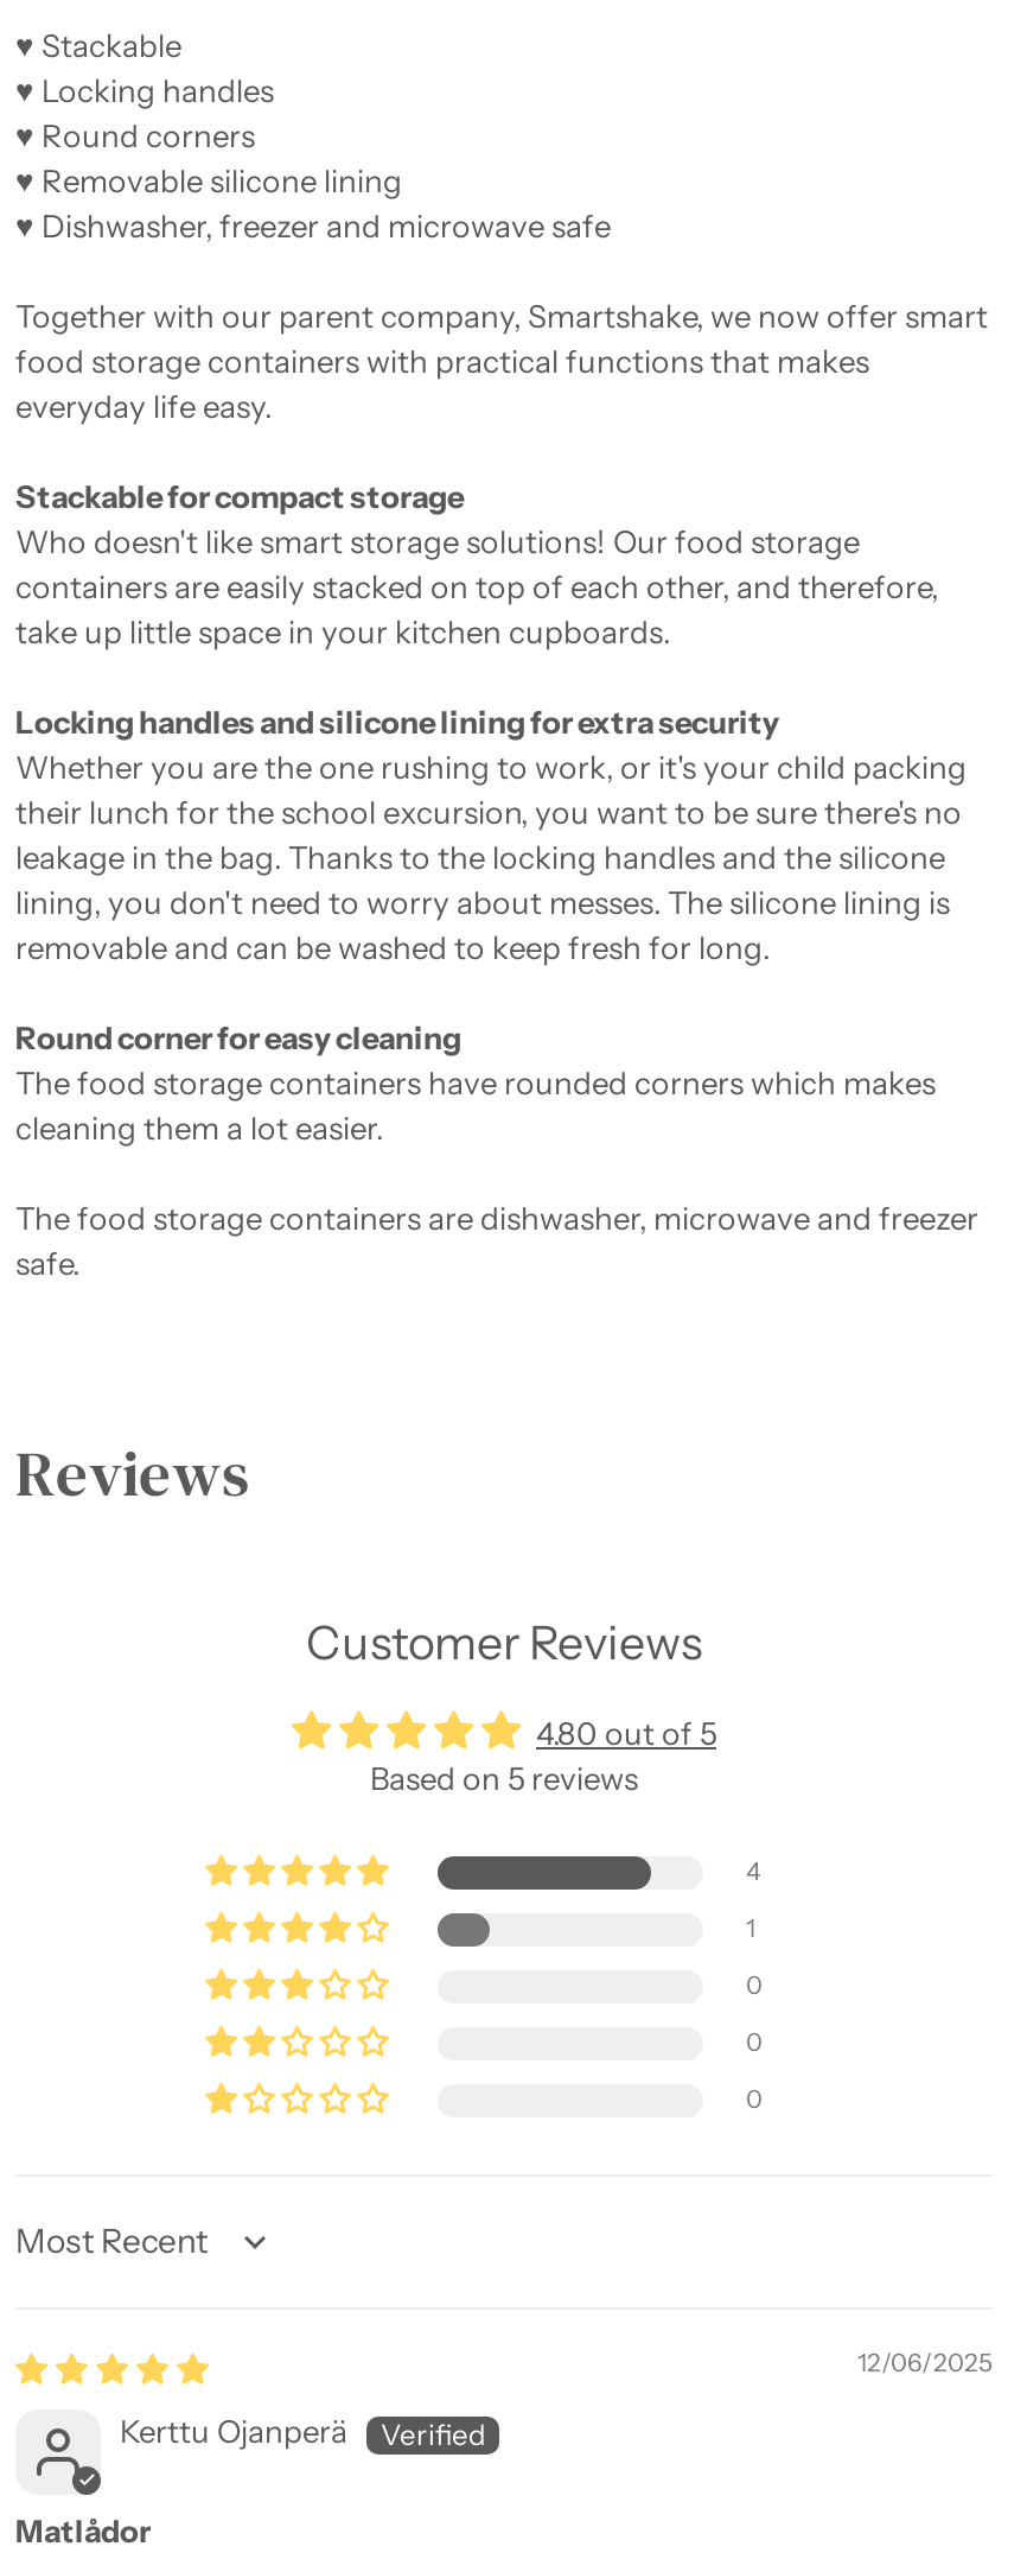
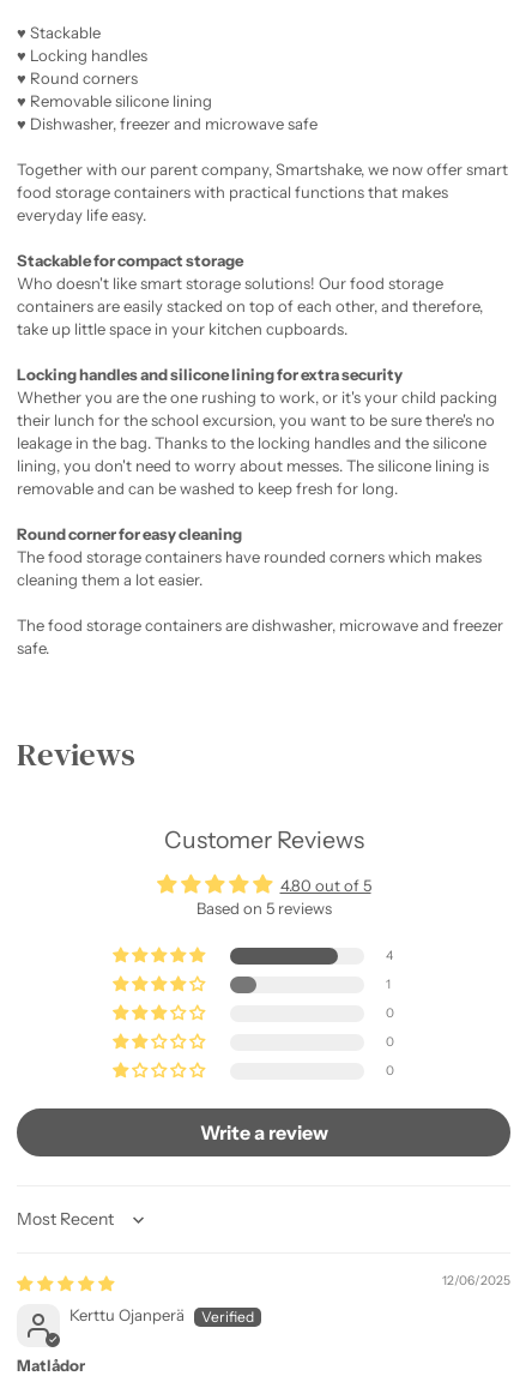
none -> [199,1120,328,1144] Write a review

